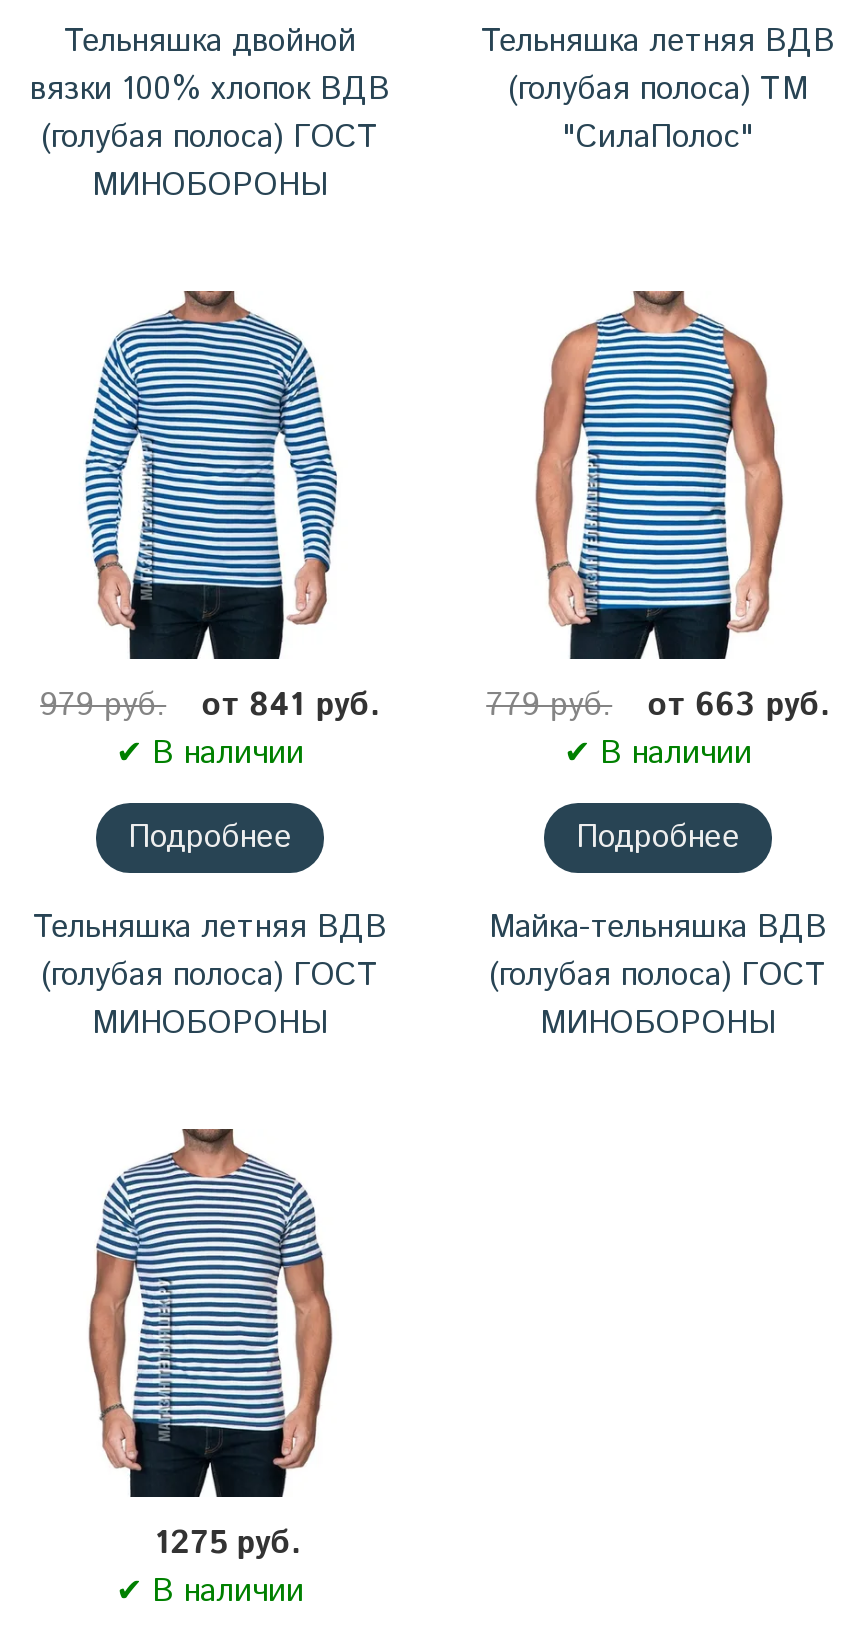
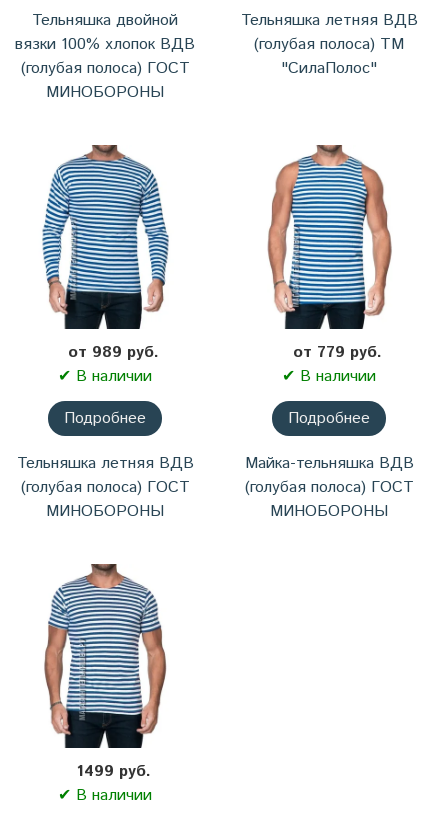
[40,683,380,729] 979 руб. | от 841 руб. -> [68,341,159,364] от 989 руб.
[486,683,830,729] 779 руб. | от 663 руб. -> [293,341,382,364] от 779 руб.
[155,1522,301,1568] 1275 руб. -> [76,760,151,783] 1499 руб.

